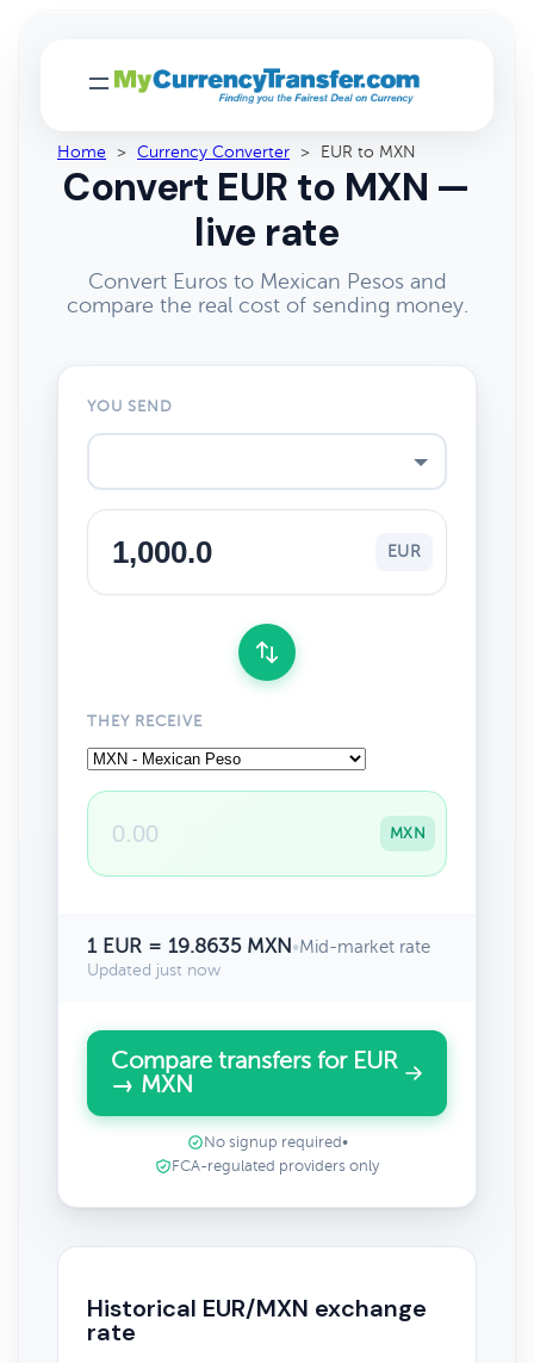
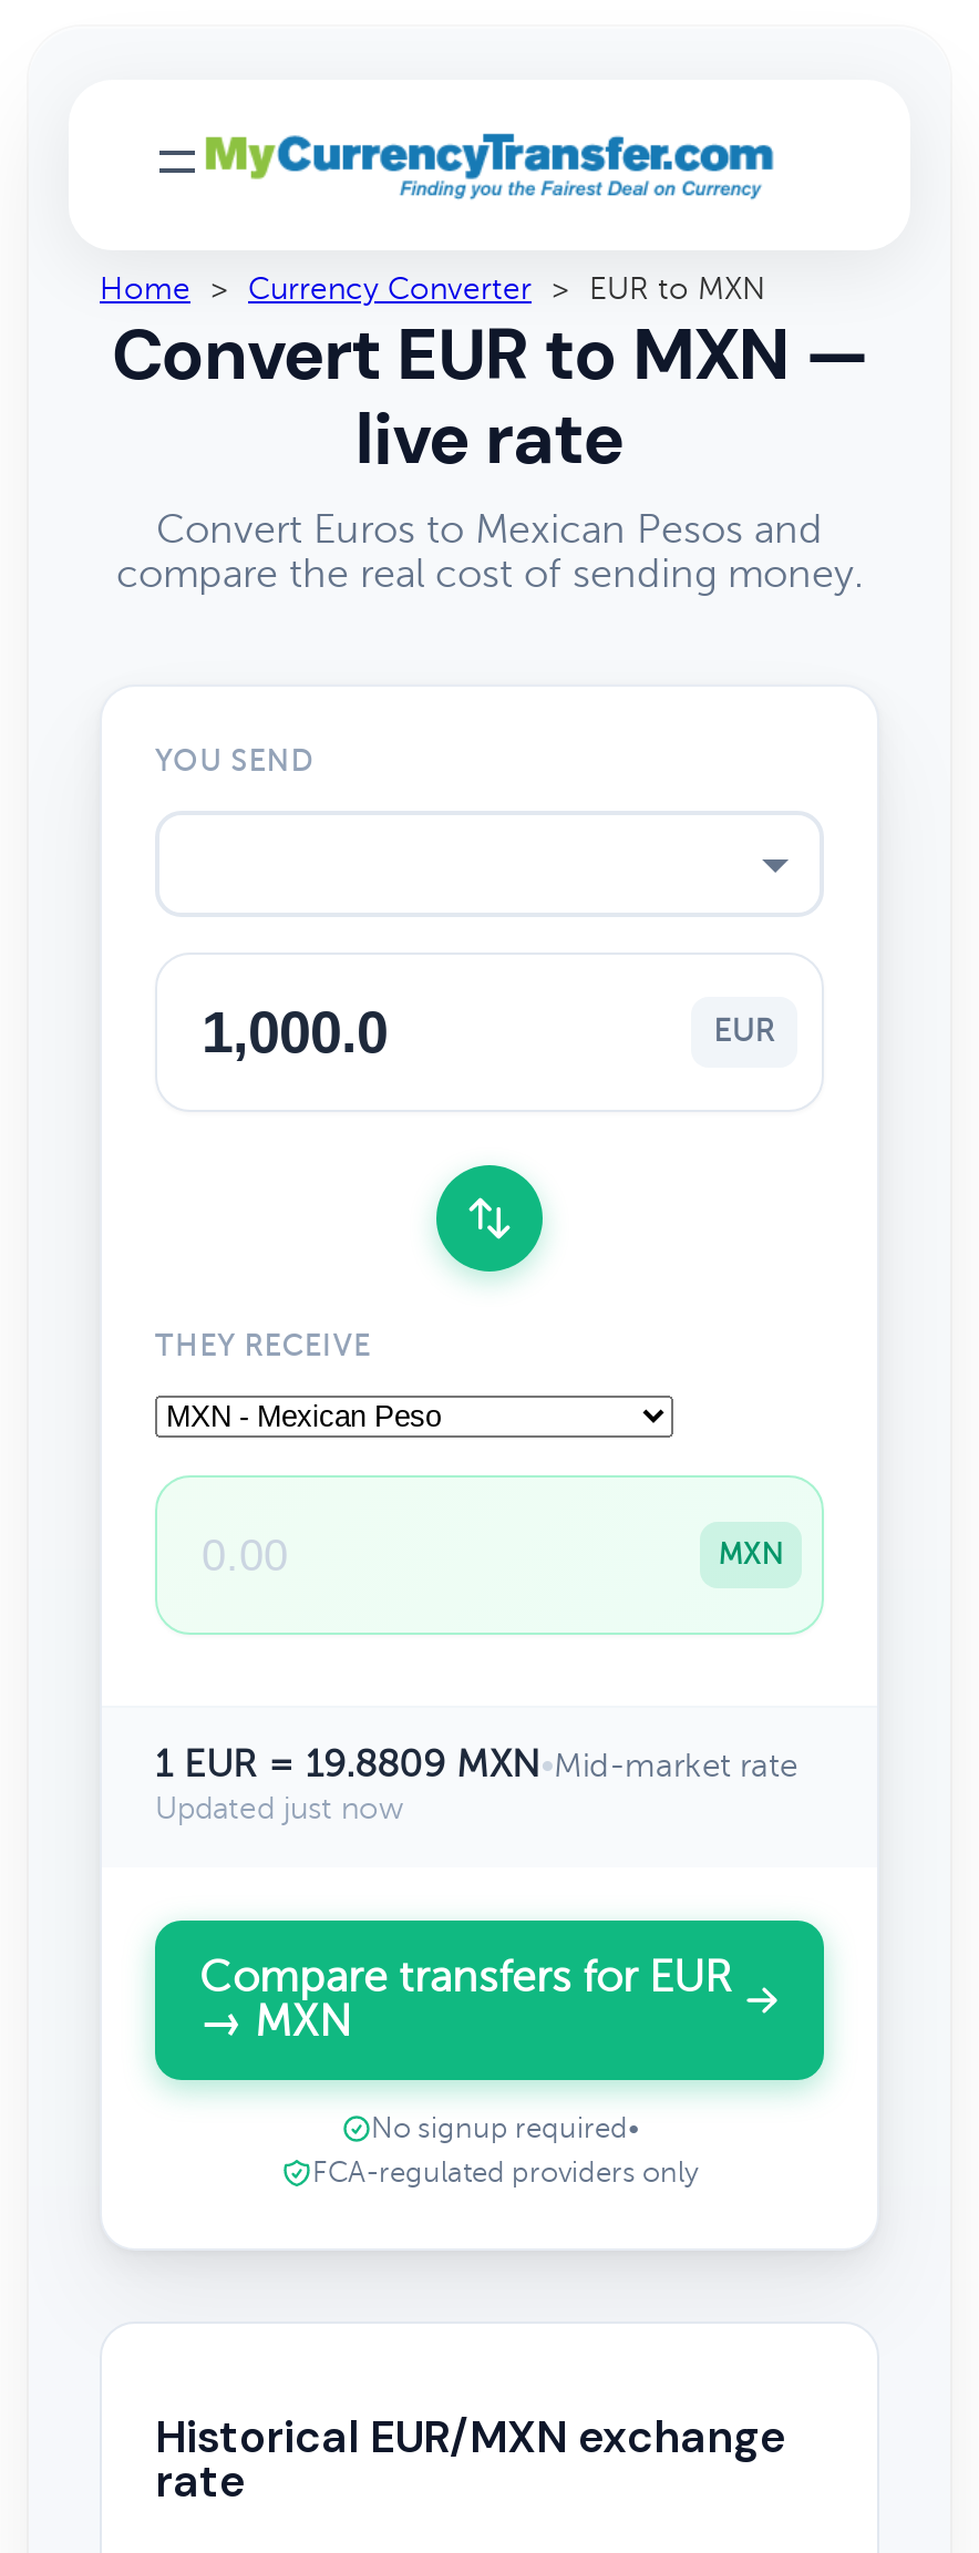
[87,935,430,958] 1 EUR = 19.8635 MXN • Mid-market rate -> [155,1743,797,1785] 1 EUR = 19.8809 MXN • Mid-market rate

